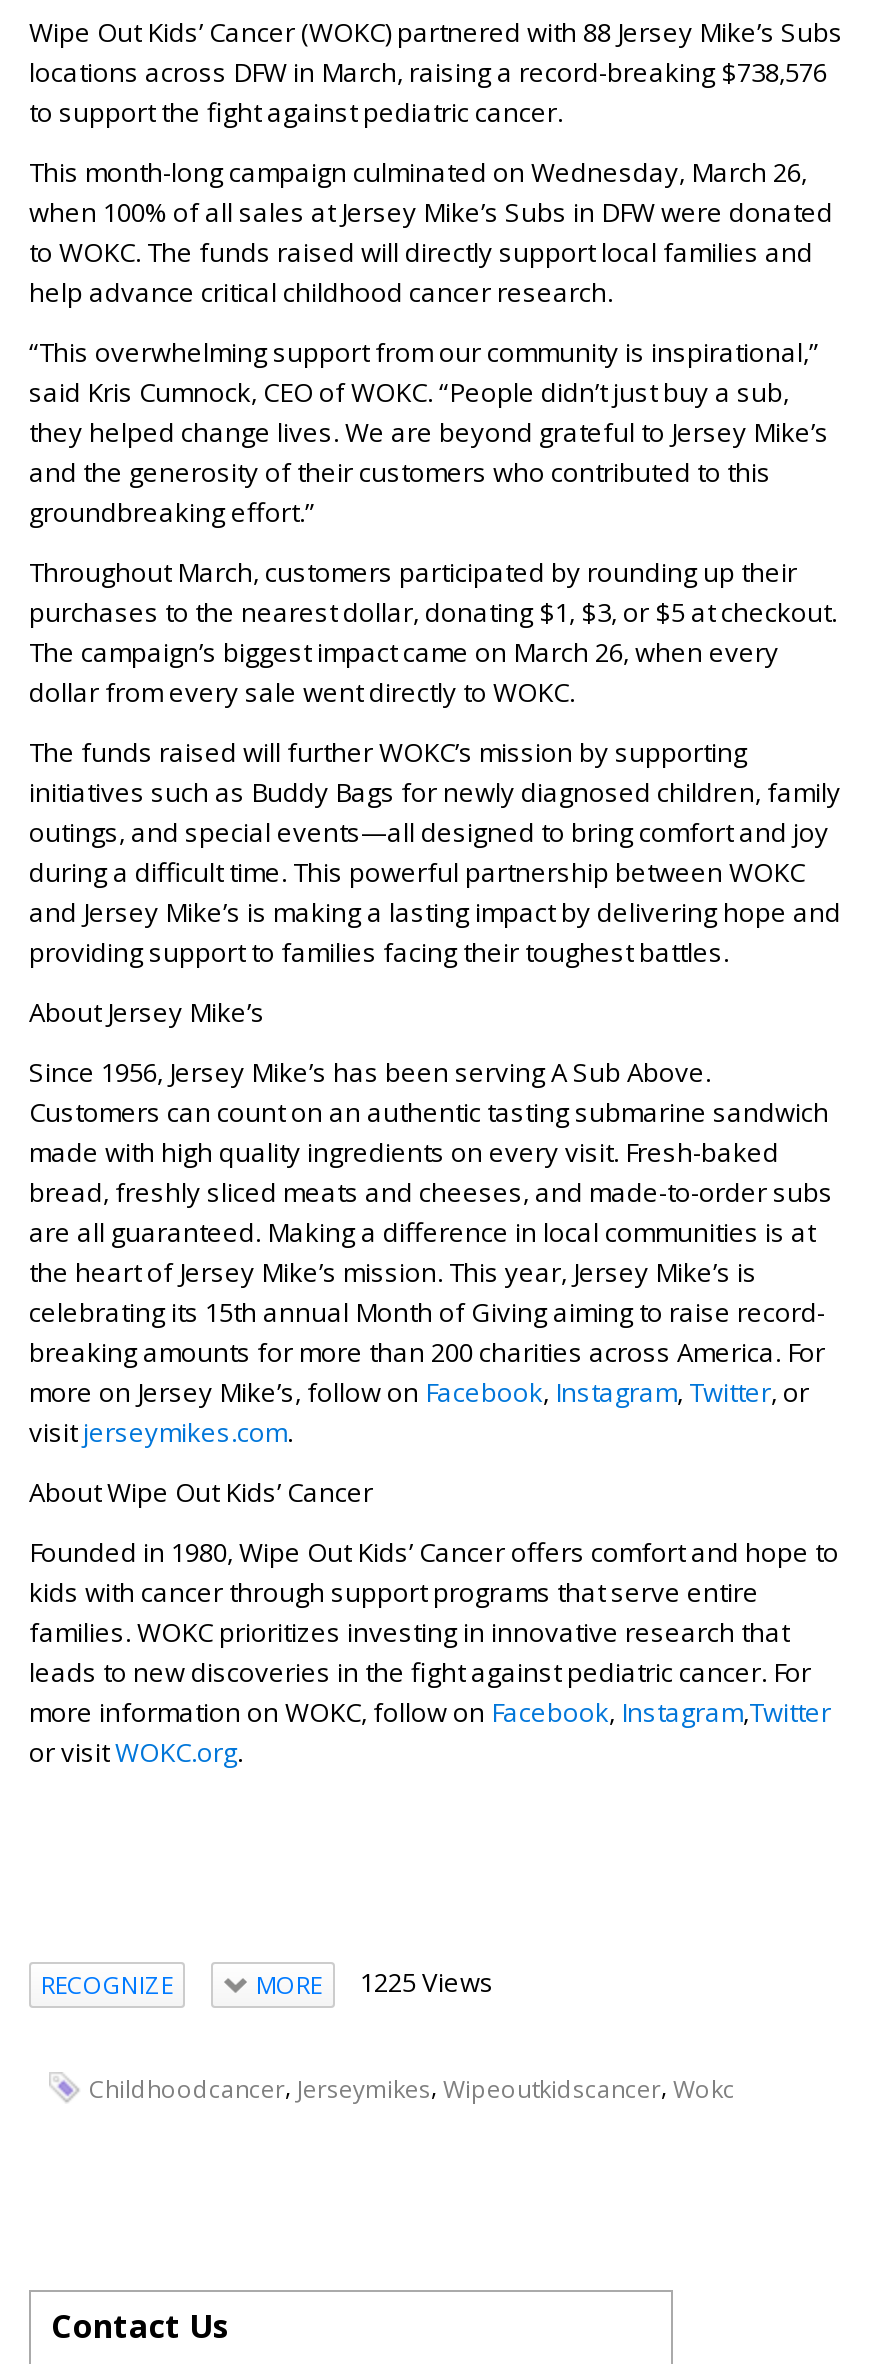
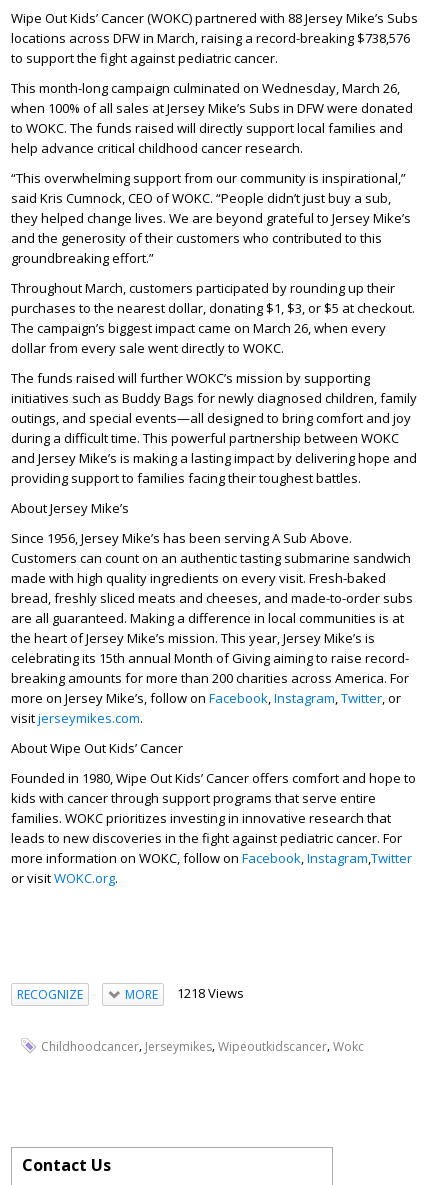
[256,1964,494,2002] MORE 1225 Views -> [124,984,243,1003] MORE 1218 Views

